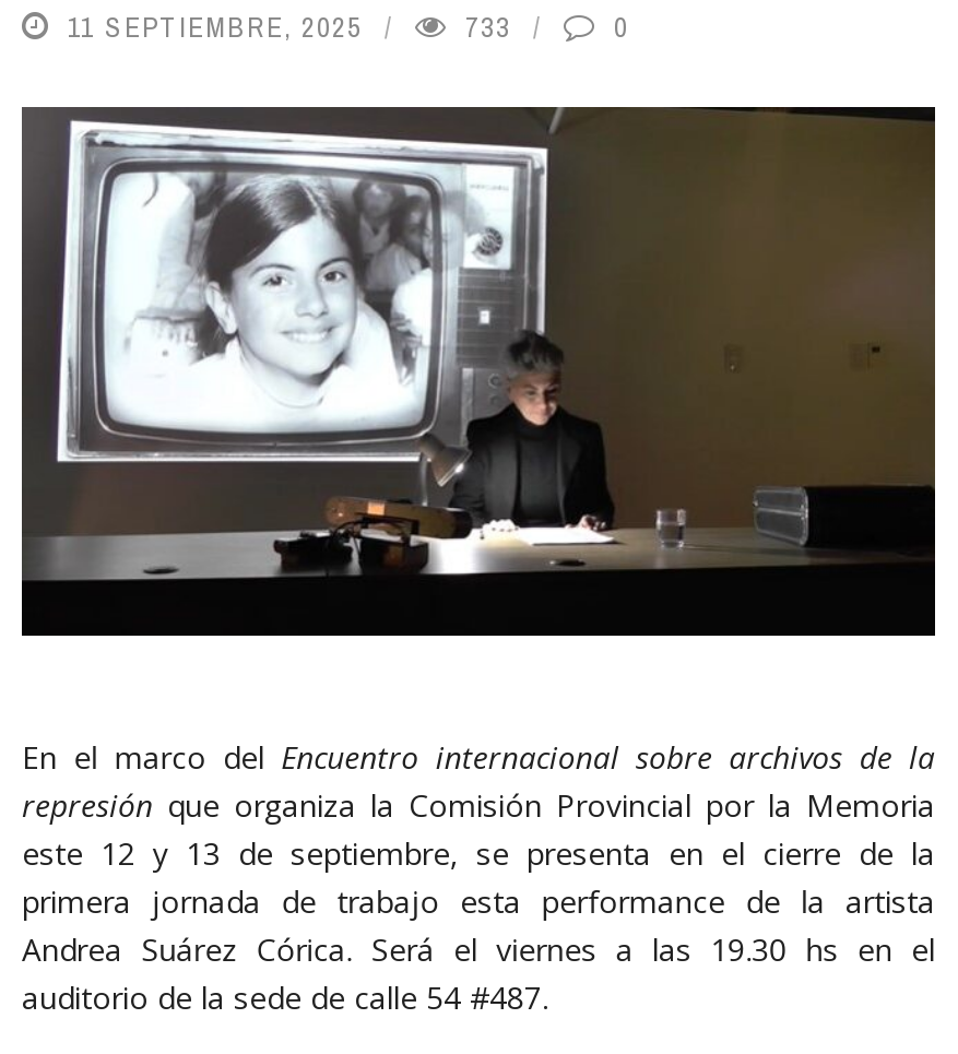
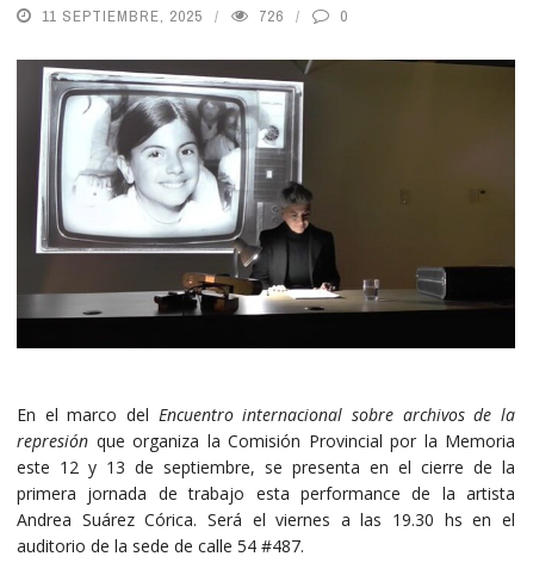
[465,10,511,47] 733 -> [259,7,284,27] 726

